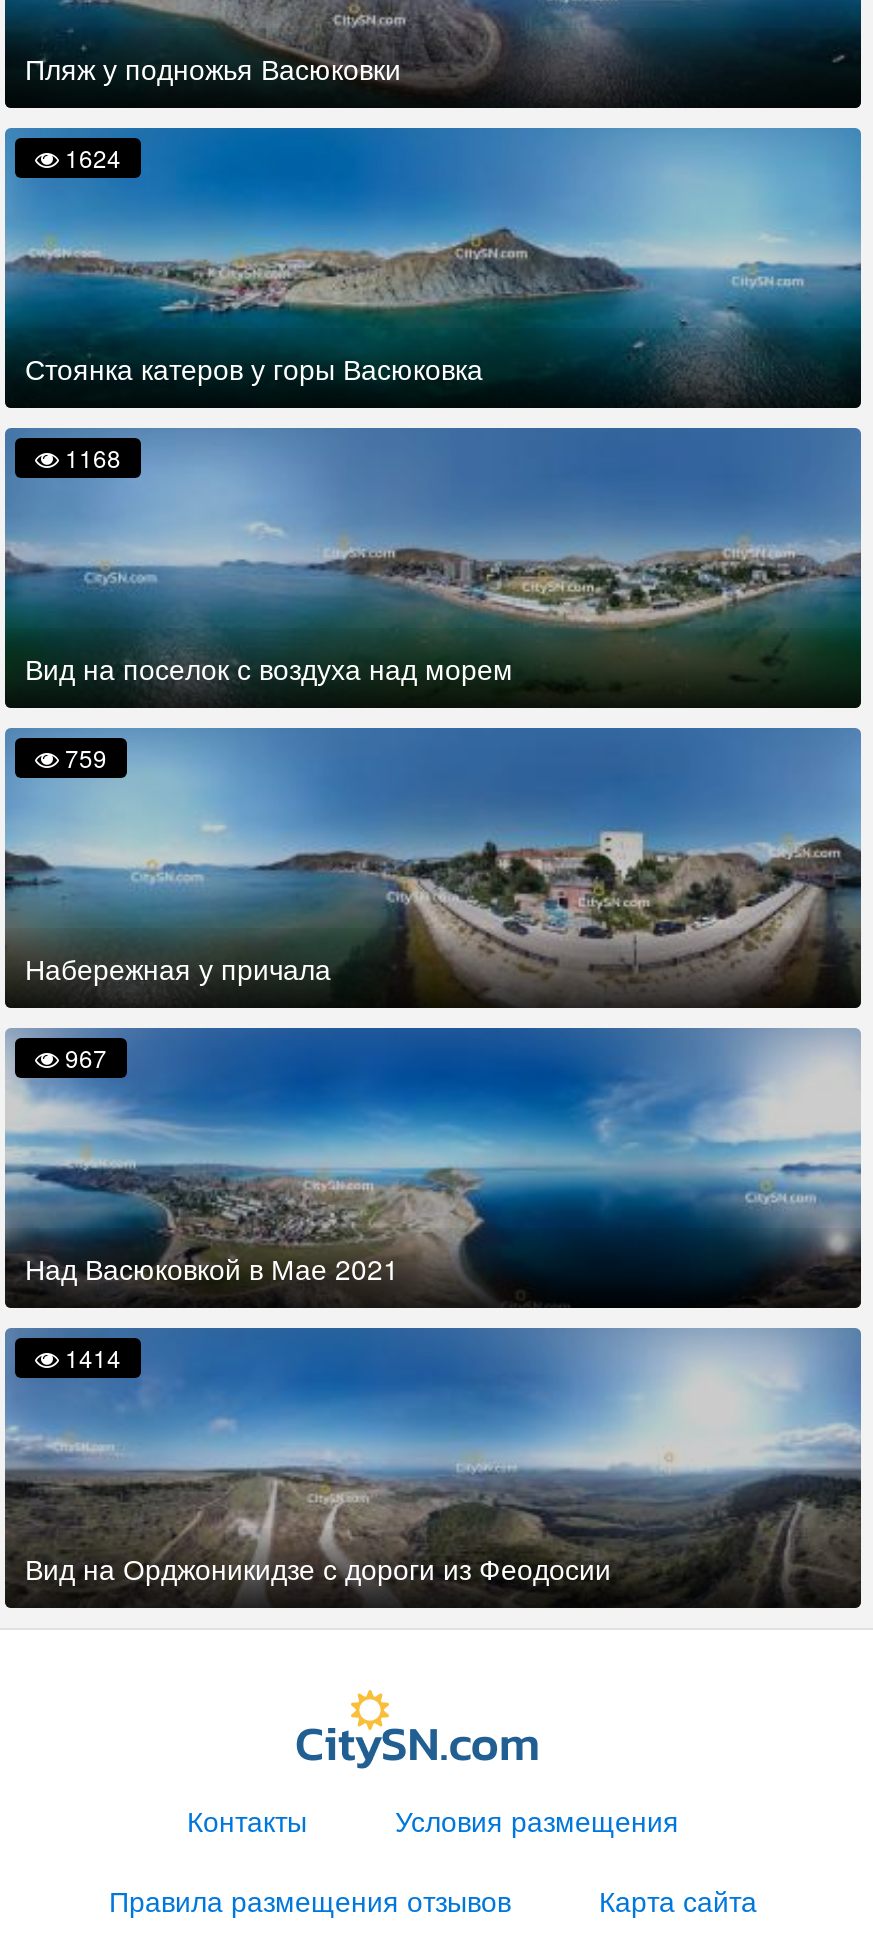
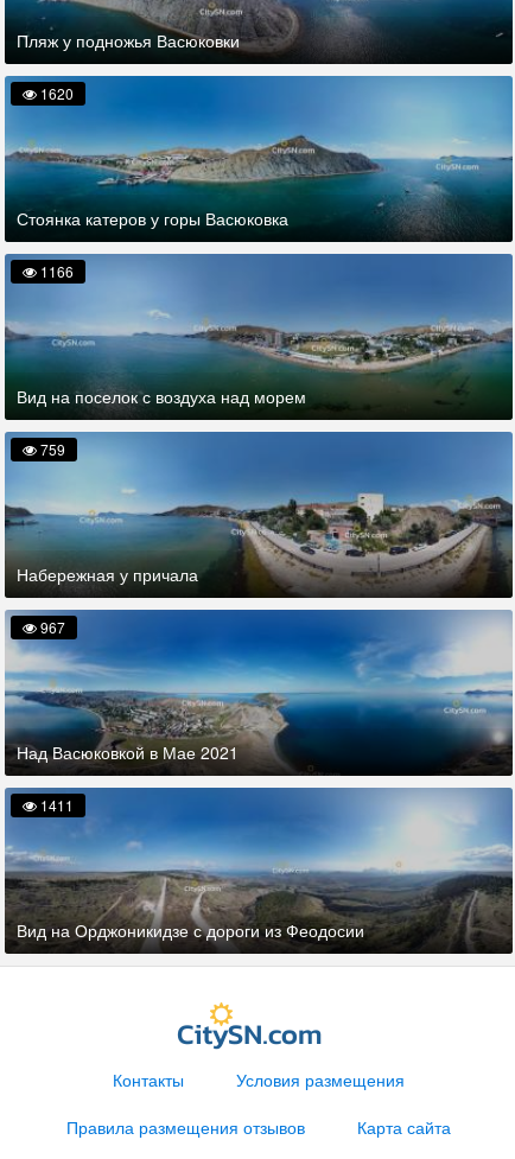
[59,140,121,174] 1624 -> [37,83,74,103] 1620
[59,440,121,474] 1168 -> [37,261,74,281] 1166
[59,1340,121,1374] 1414 -> [37,795,74,815] 1411

